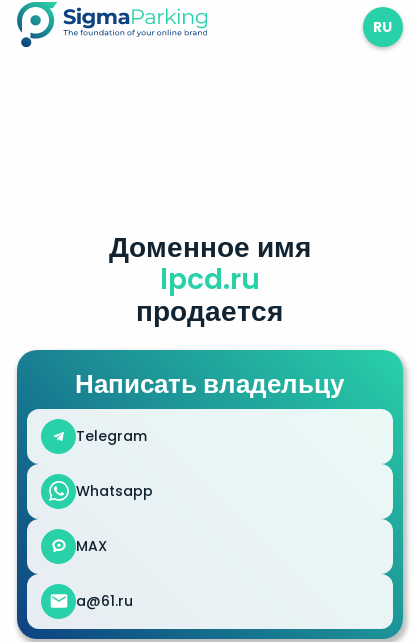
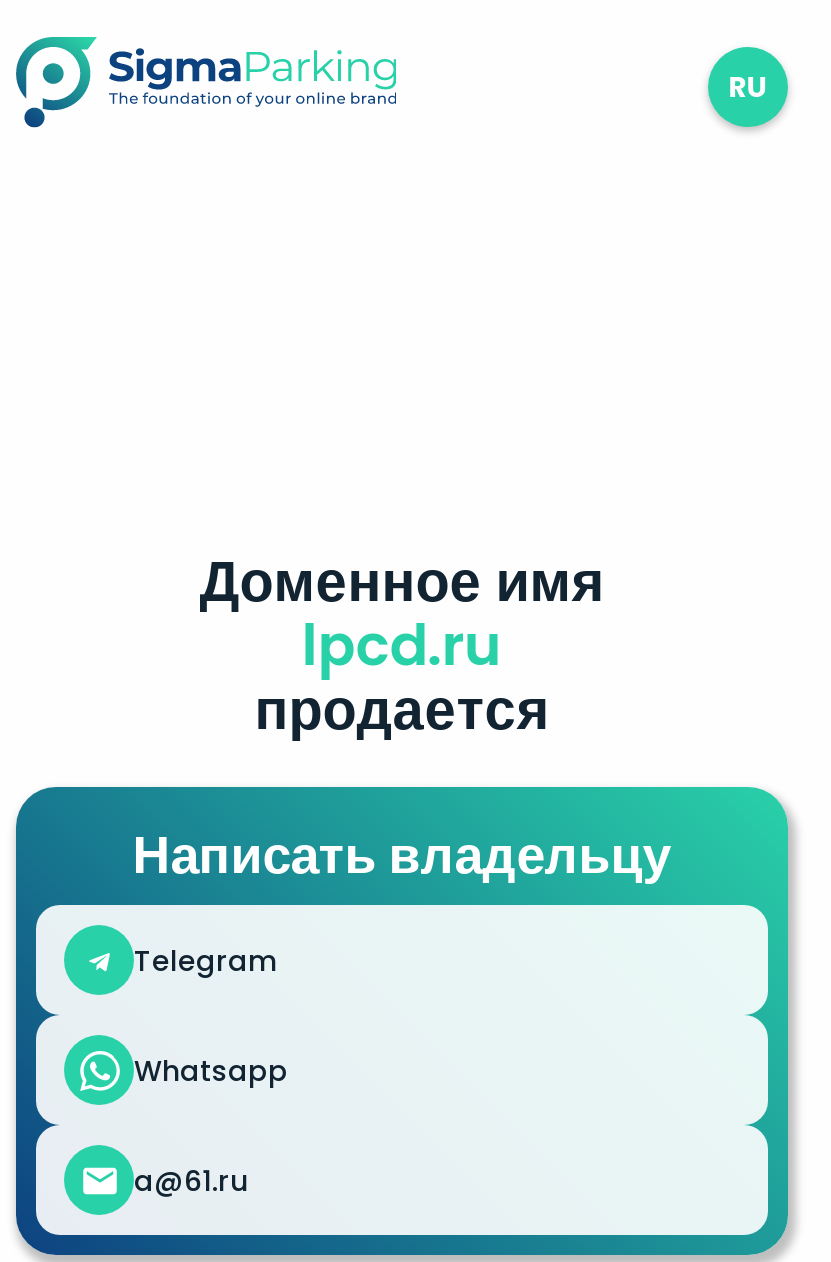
moved [75,227,344,501] -> [133,541,671,1090]: Доменное имя | lpcd.ru | продается | Написать владельцу | Telegram | Whatsapp
[76,536,107,556] MAX -> none

